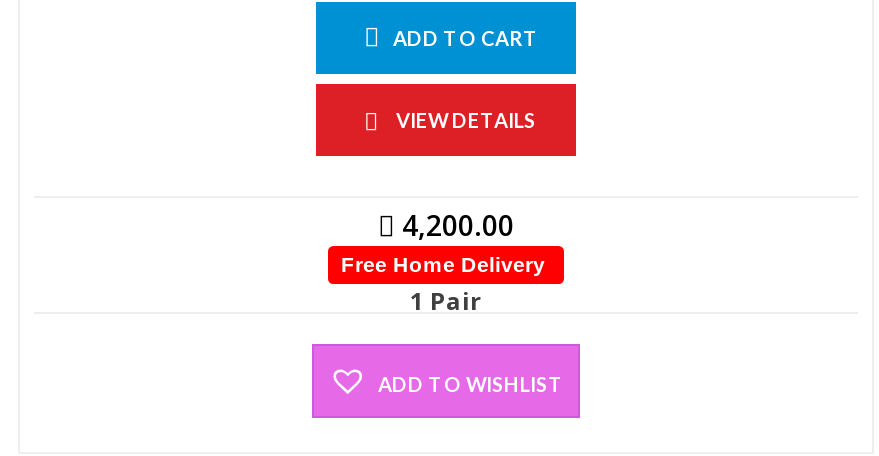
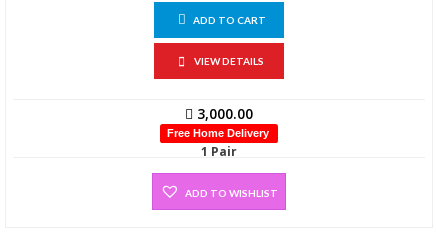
[402,207,514,245] 4,200.00 -> [197,104,253,123] 3,000.00

